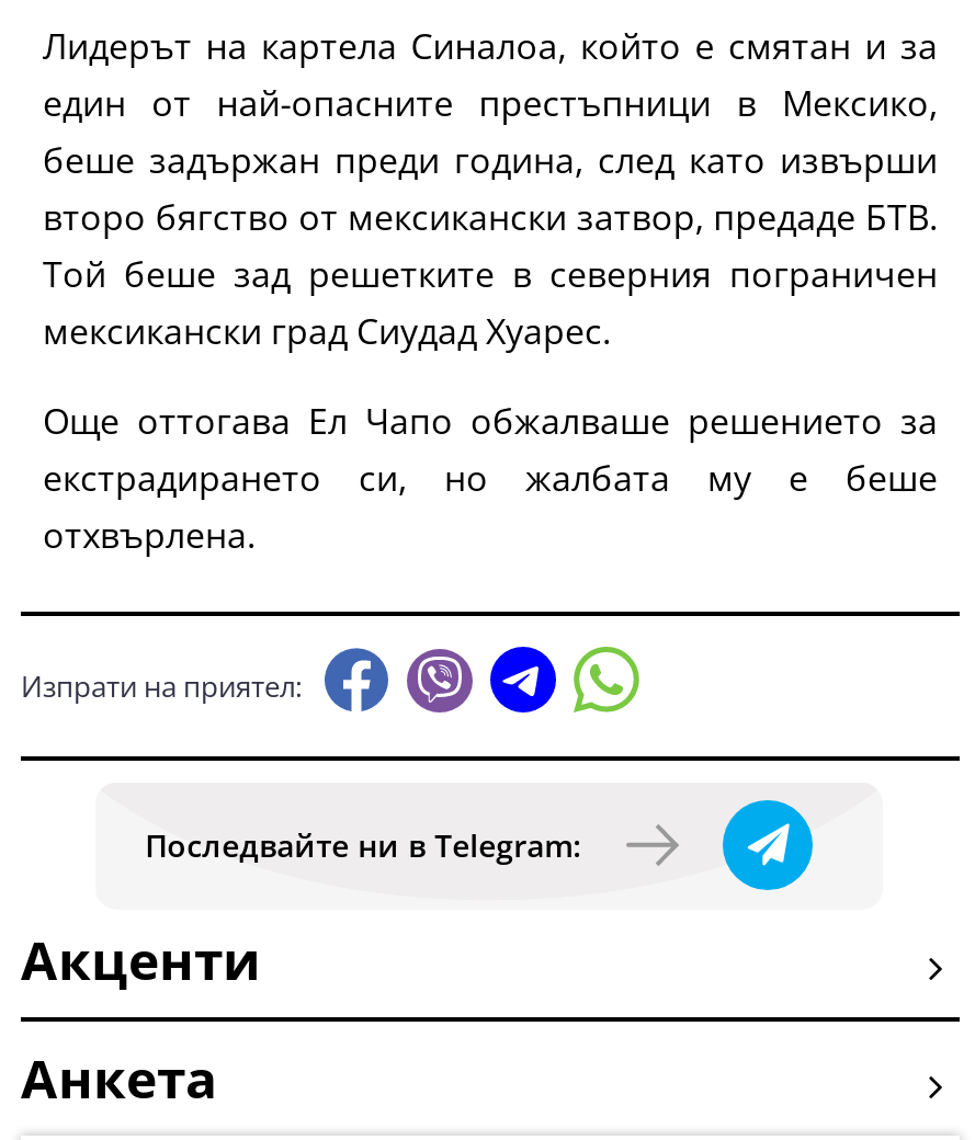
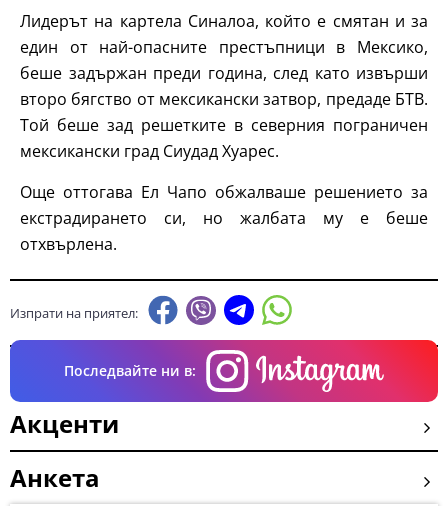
[145,824,581,866] Последвайте ни в Telegram: -> [64,361,196,380] Последвайте ни в:

